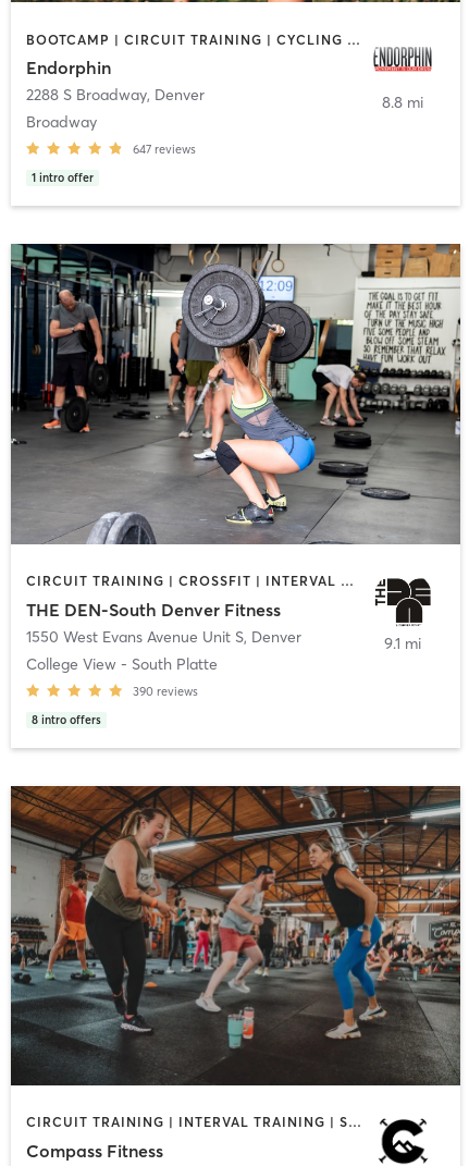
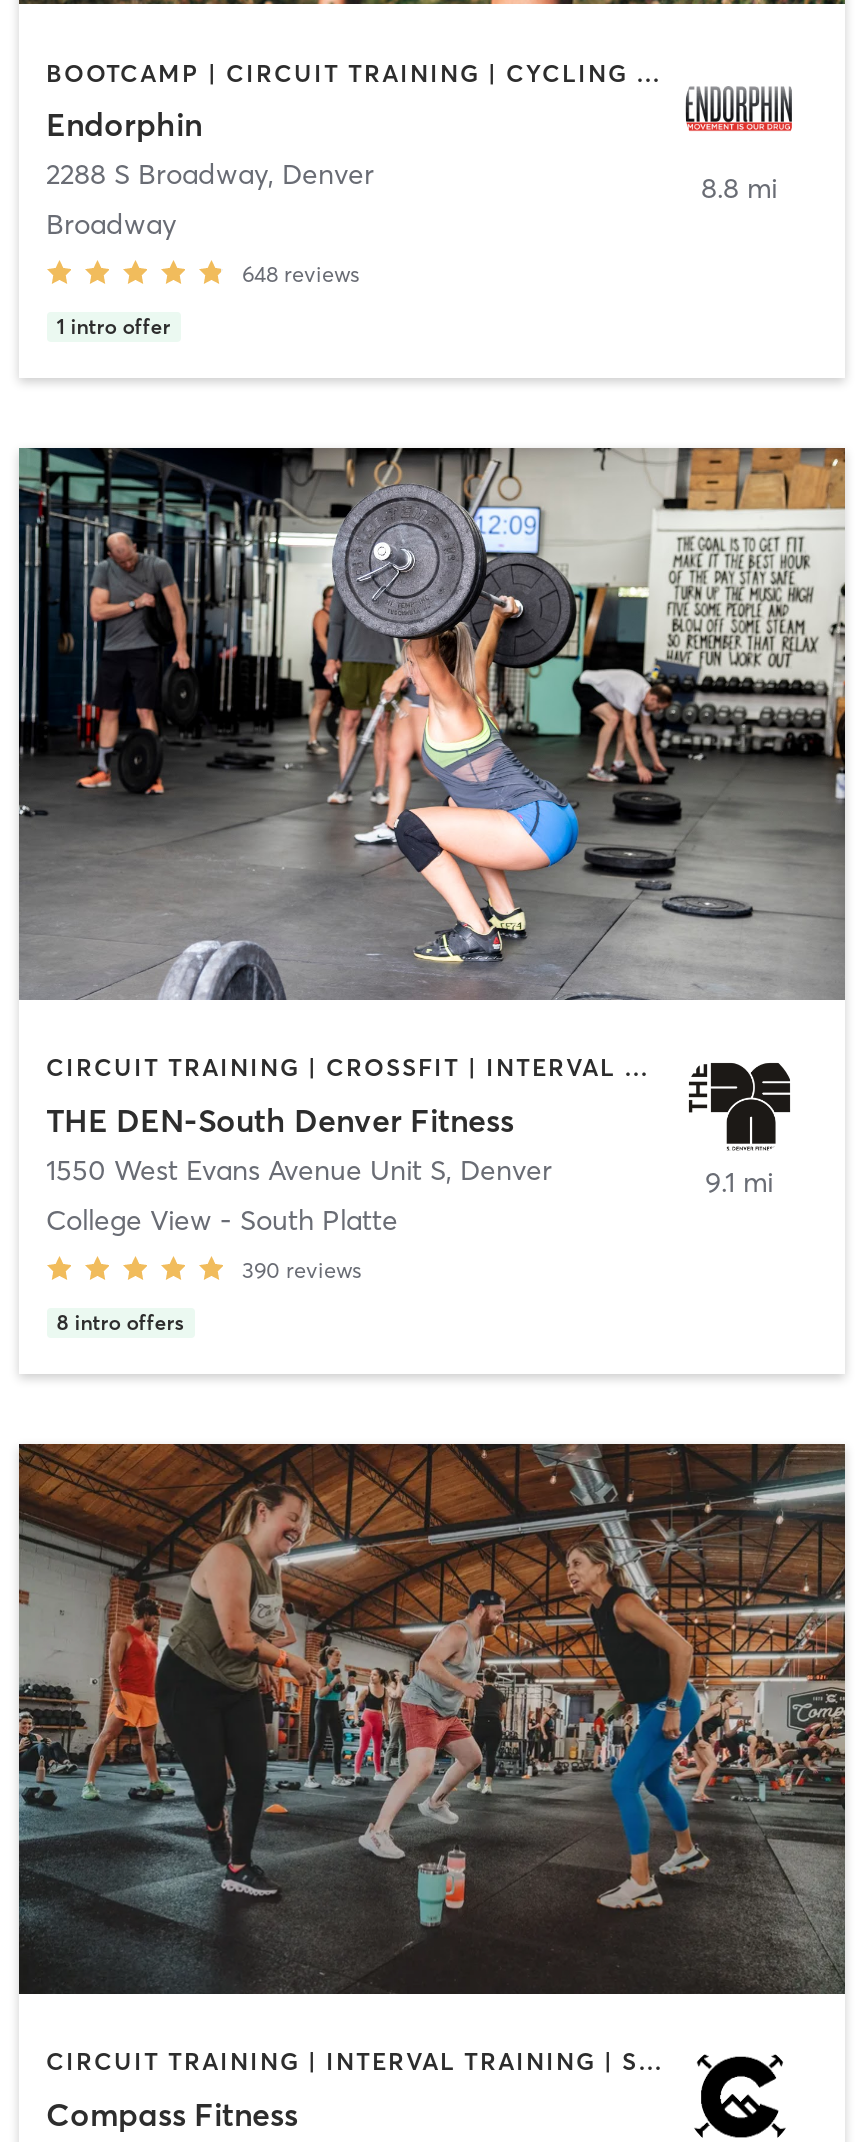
[132,142,195,157] 647 reviews -> [242,261,360,289] 648 reviews

